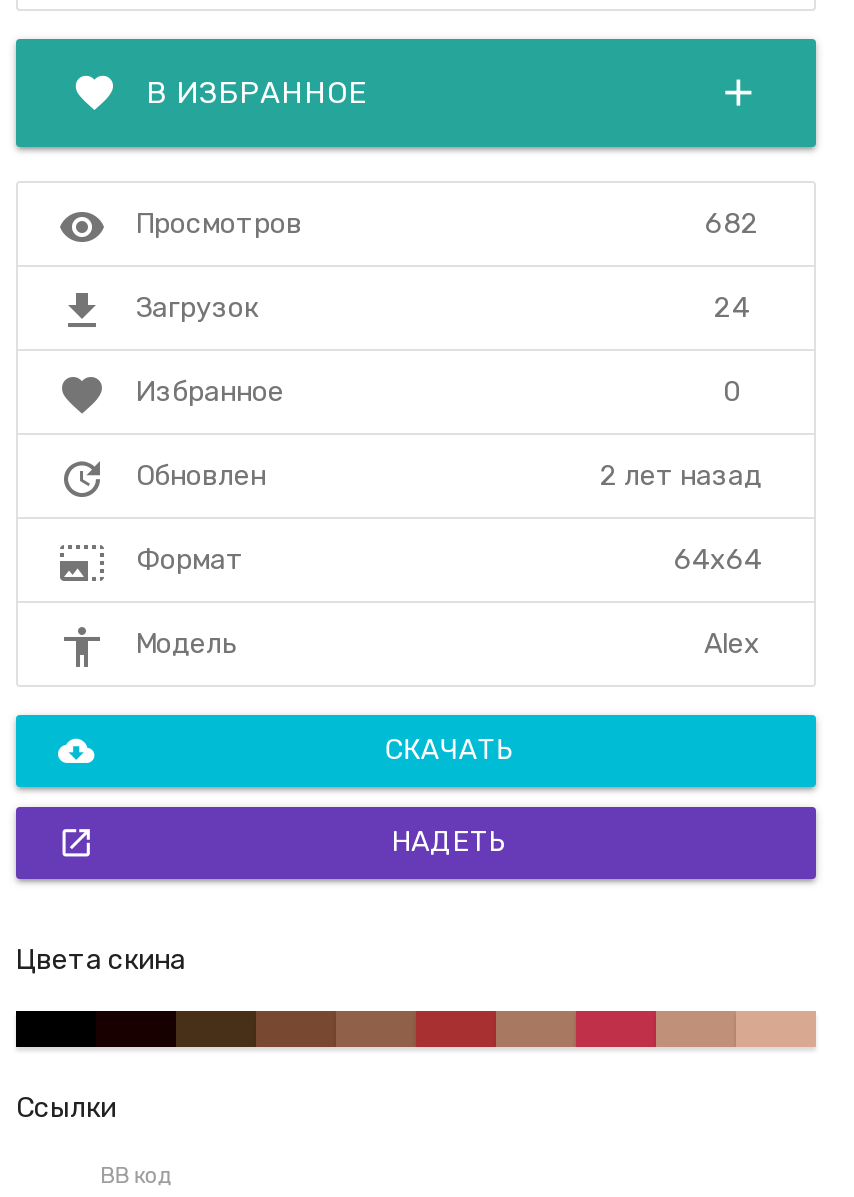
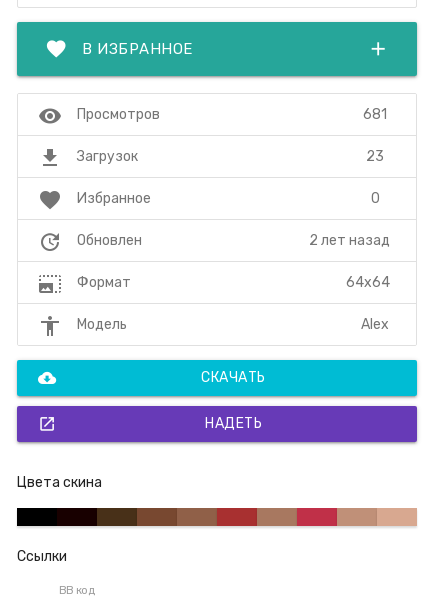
[705,206,759,240] 682 -> [363,105,387,122] 681
[714,290,750,324] 24 -> [366,147,384,164] 23

